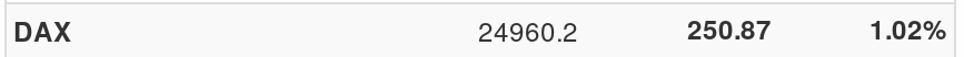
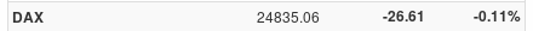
[478,10,578,47] 24960.2 -> [257,5,320,26] 24835.06
[687,8,772,47] 250.87 -> [383,4,425,26] -26.61
[869,8,947,47] 1.02% -> [474,4,521,26] -0.11%

